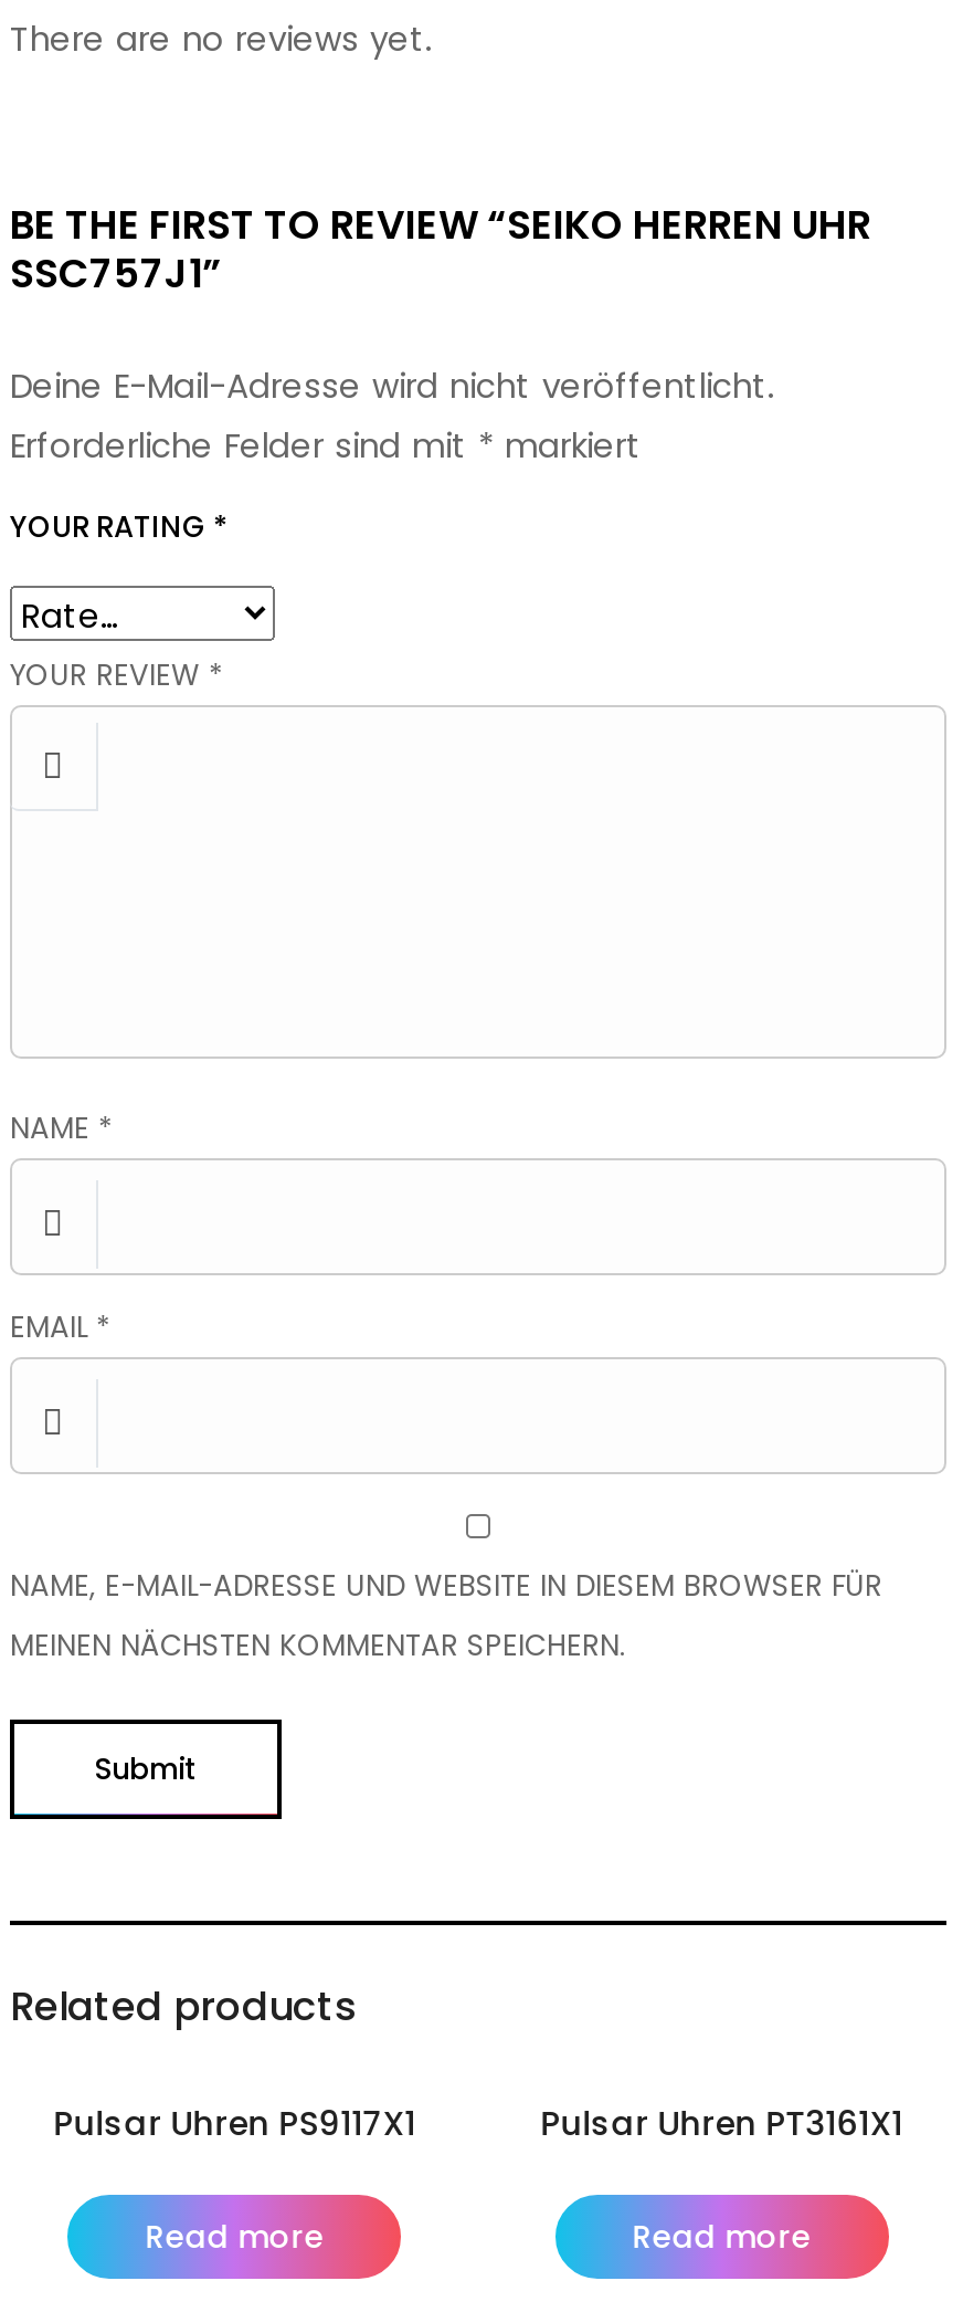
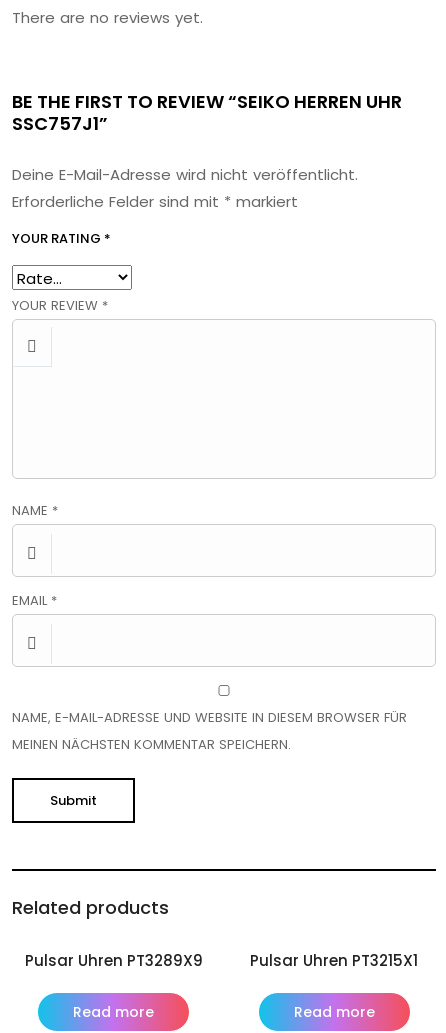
[54,2100,416,2146] Pulsar Uhren PS9117X1 -> [25,950,203,971] Pulsar Uhren PT3289X9
[540,2100,903,2146] Pulsar Uhren PT3161X1 -> [250,950,418,971] Pulsar Uhren PT3215X1

